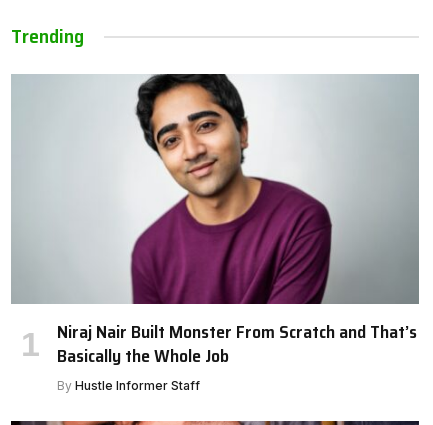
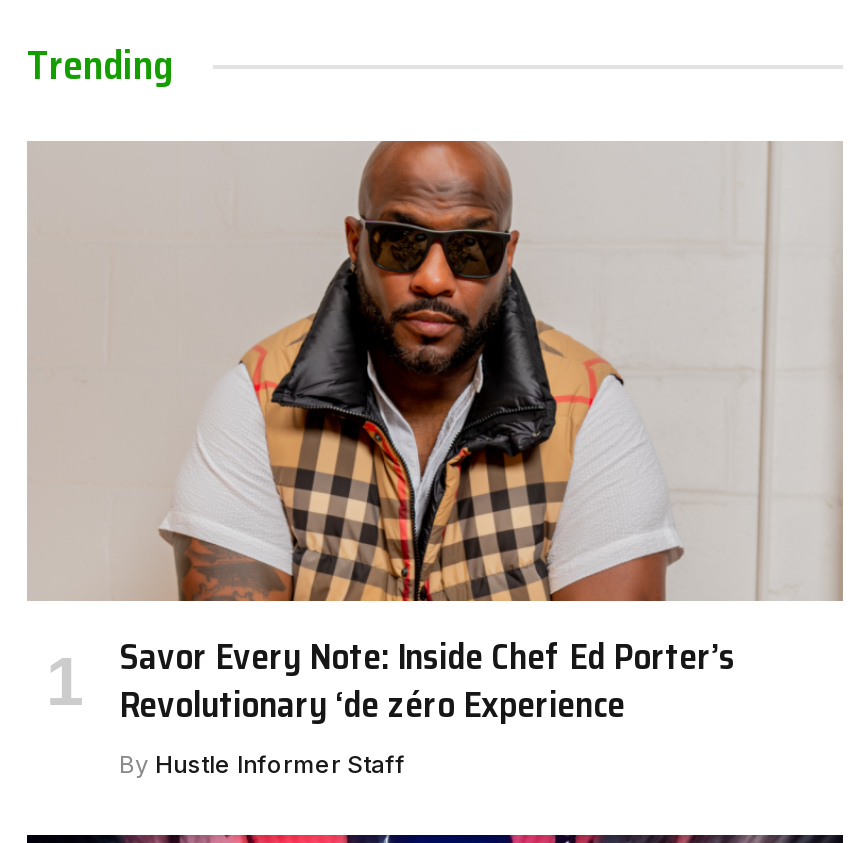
[12,73,418,370] [image] | Niraj Nair Built Monster From Scratch and That’s | Basically the Whole Job -> [31,139,843,733] [image] | Savor Every Note: Inside Chef Ed Porter’s | Revolutionary ‘de zéro Experience

